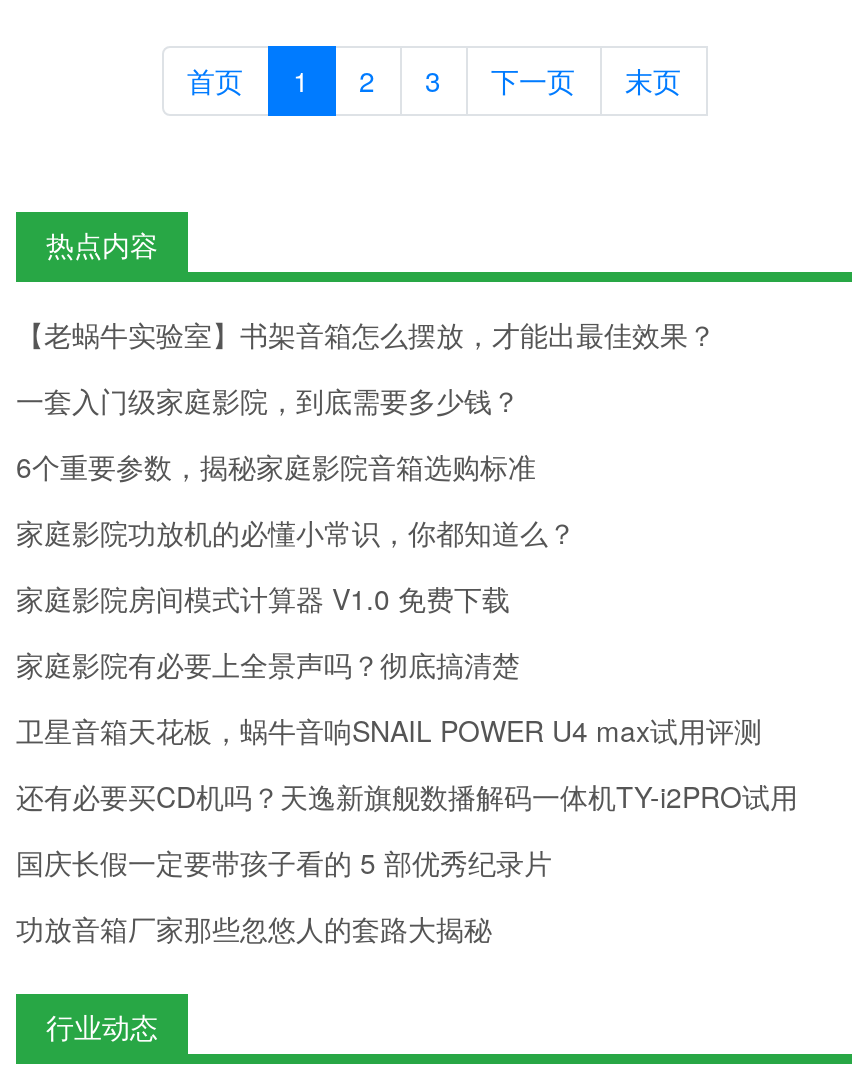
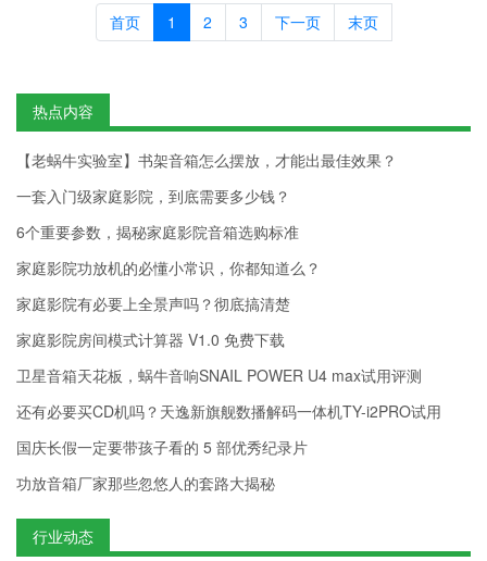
moved [16,578,510,618] -> [16,328,285,350]: 家庭影院房间模式计算器 V1.0 免费下载
moved [16,644,520,684] -> [16,292,290,314]: 家庭影院有必要上全景声吗？彻底搞清楚

